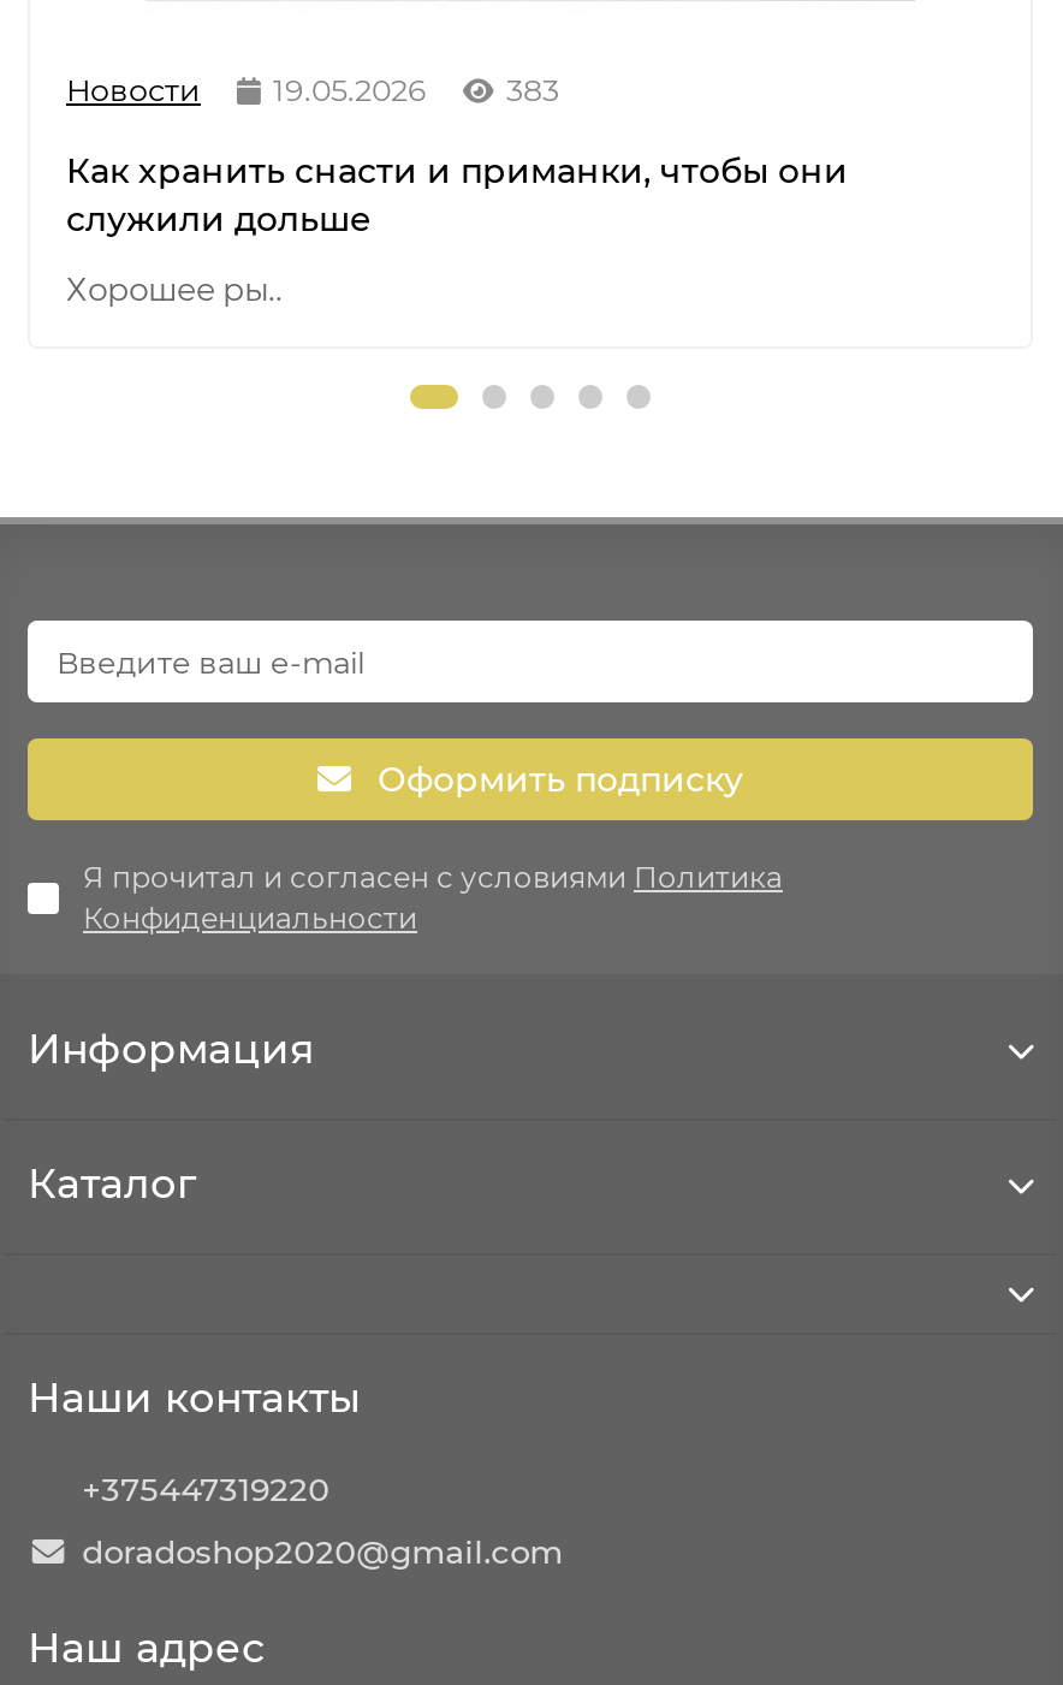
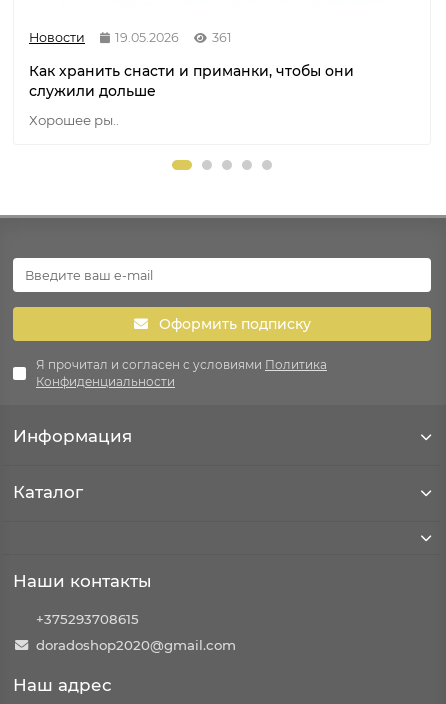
[506,73,559,109] 383 -> [212,30,232,45] 361
[82,1470,330,1509] +375447319220 -> [36,611,139,627] +375293708615

